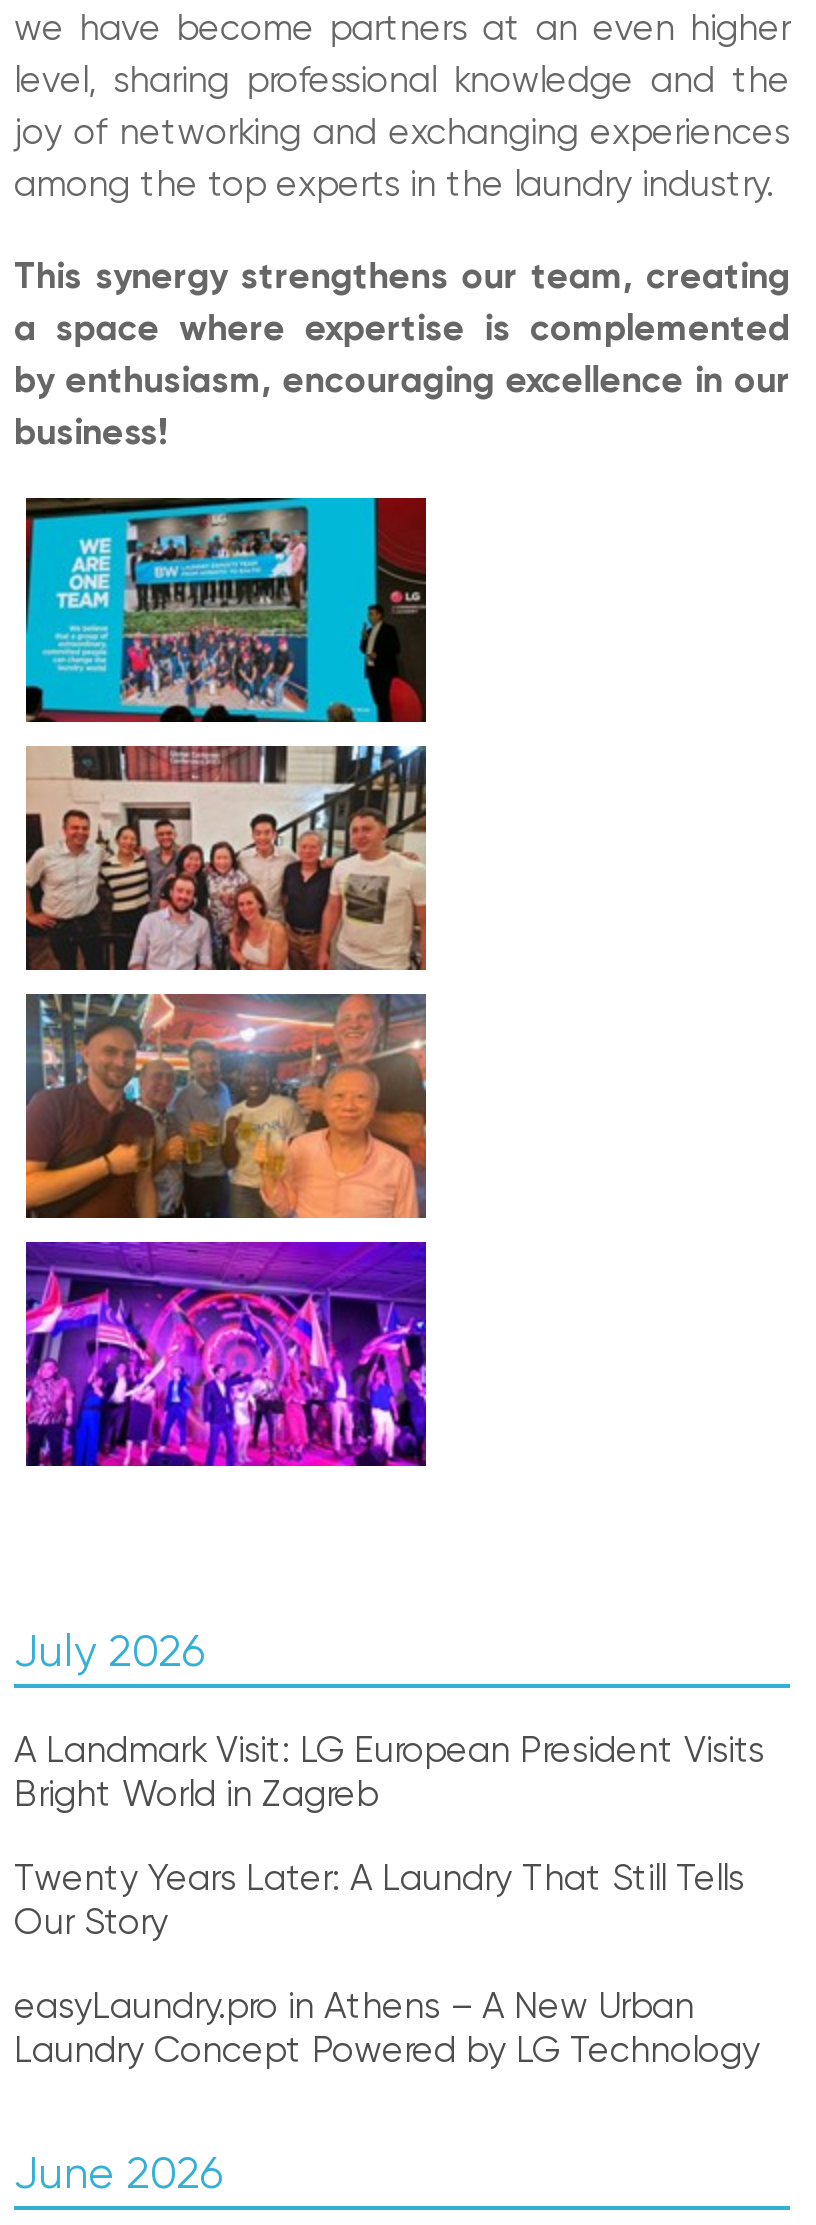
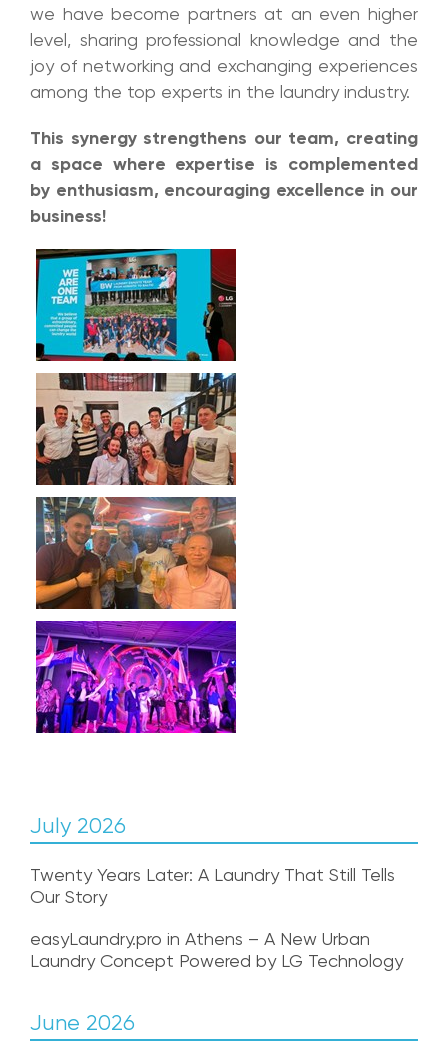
[14,1728,764,1814] A Landmark Visit: LG European President Visits | Bright World in Zagreb -> none

